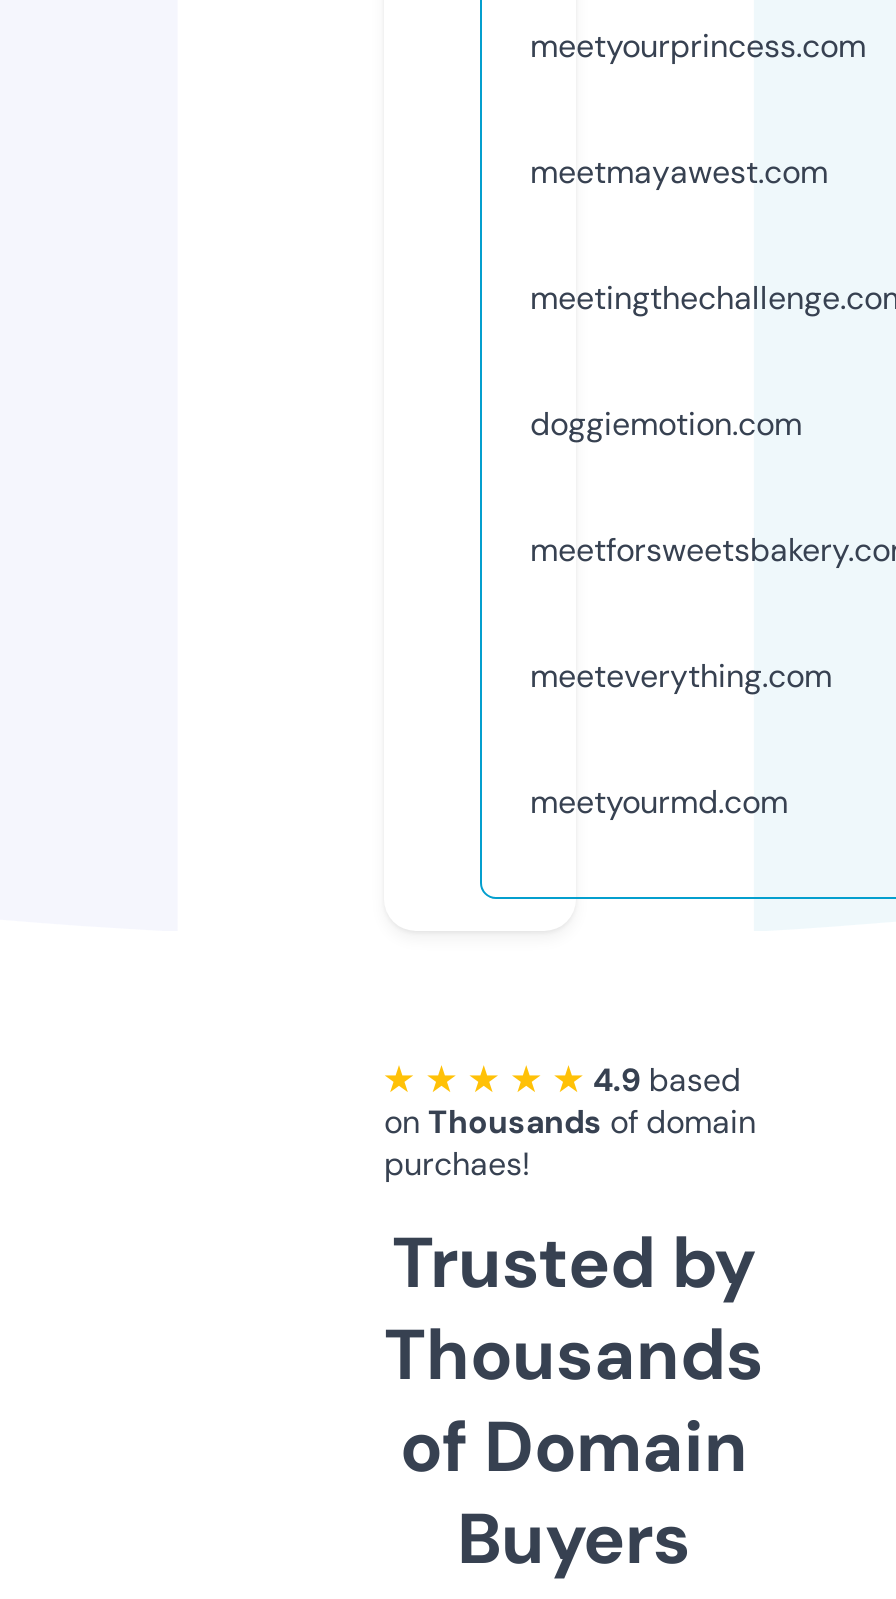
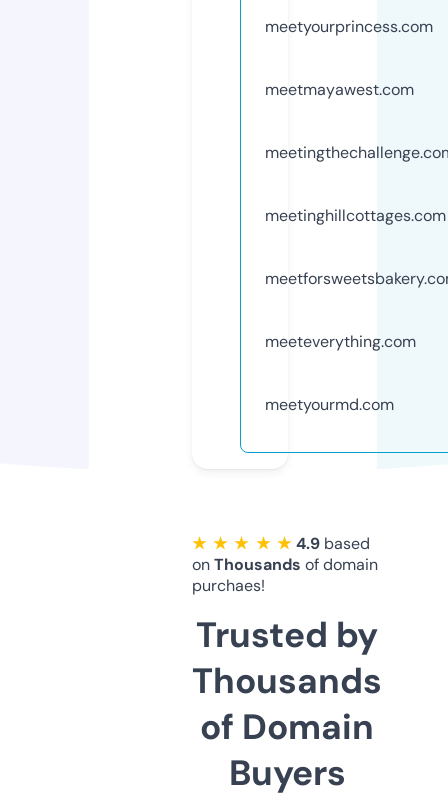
[530,403,802,445] doggiemotion.com -> [265,205,446,226] meetinghillcottages.com

